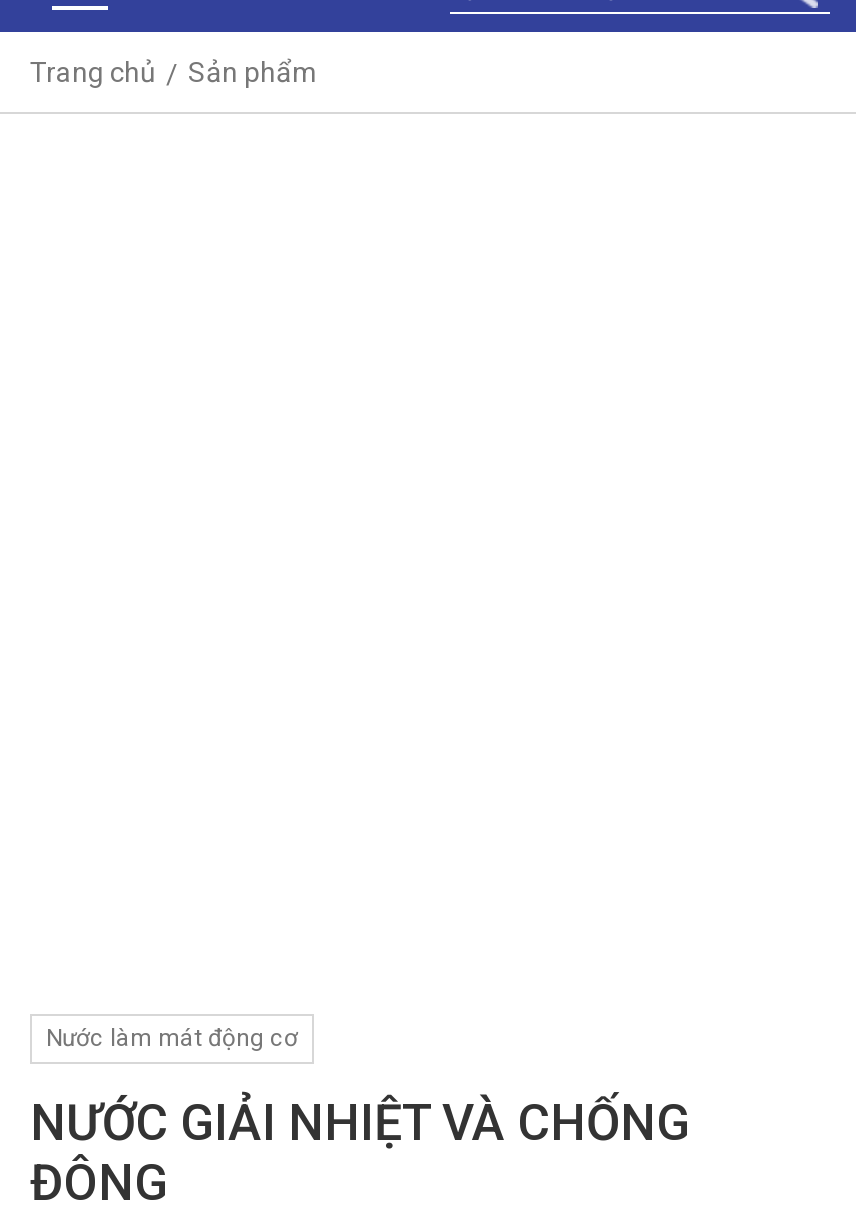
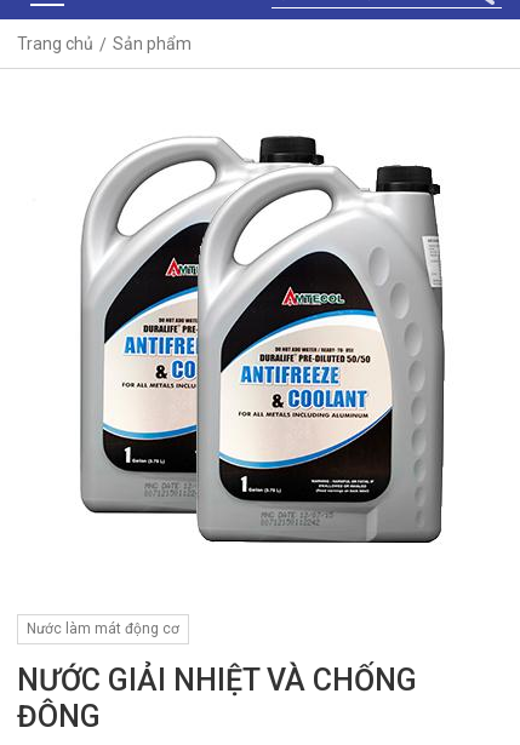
none -> [79,134,446,544] [image]

